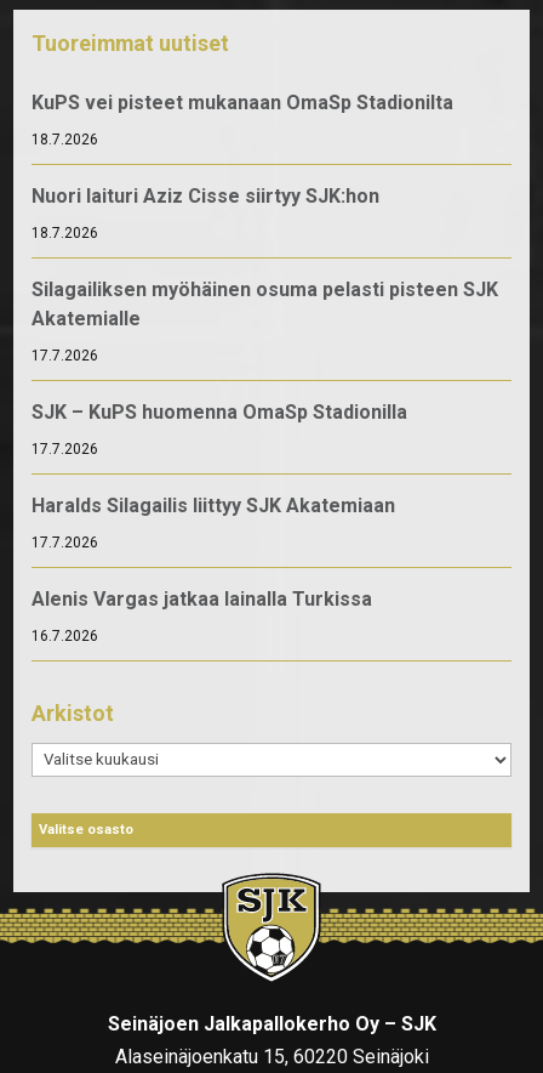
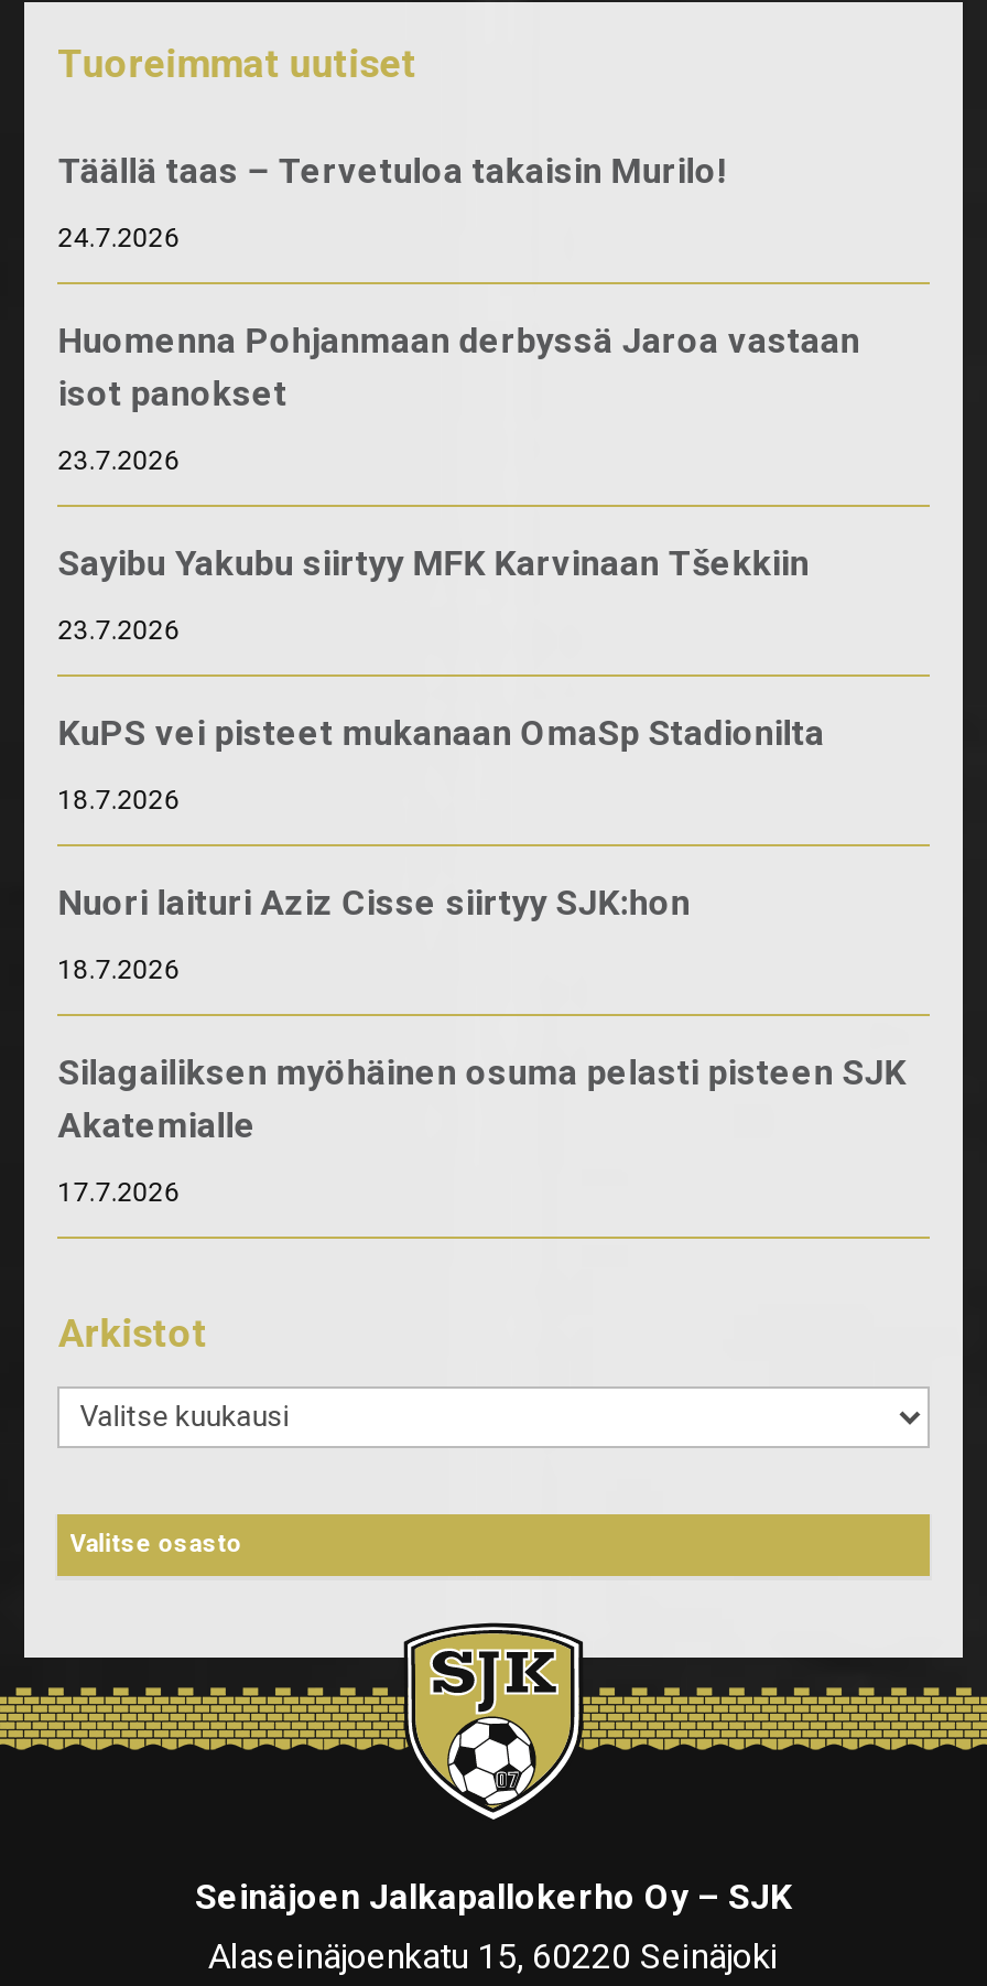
none -> [58,150,860,646] Täällä taas – Tervetuloa takaisin Murilo! | 24.7.2026 | Huomenna Pohjanmaan derbyssä Jaroa vastaan | isot panokset | 23.7.2026 | Sayibu Yakubu siirtyy MFK Karvinaan Tšekkiin | 23.7.2026
moved [32,91,498,364] -> [58,712,906,1208]: KuPS vei pisteet mukanaan OmaSp Stadionilta | 18.7.2026 | Nuori laituri Aziz Cisse siirtyy SJK:hon | 18.7.2026 | Silagailiksen myöhäinen osuma pelasti pisteen SJK | Akatemialle | 17.7.2026
[32,401,407,645] SJK – KuPS huomenna OmaSp Stadionilla | 17.7.2026 | Haralds Silagailis liittyy SJK Akatemiaan | 17.7.2026 | Alenis Vargas jatkaa lainalla Turkissa | 16.7.2026 -> none

